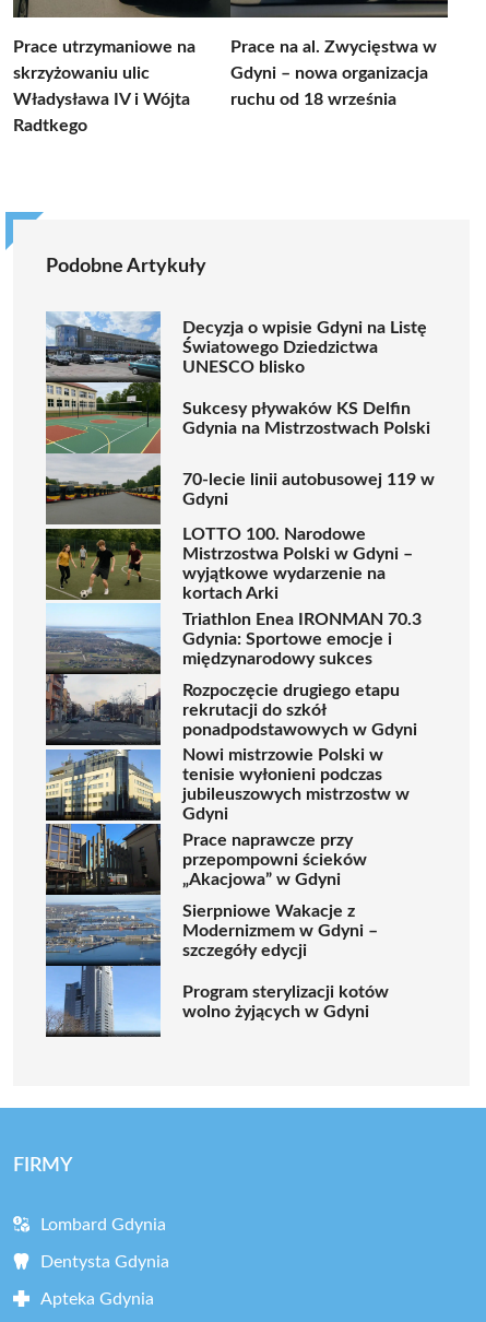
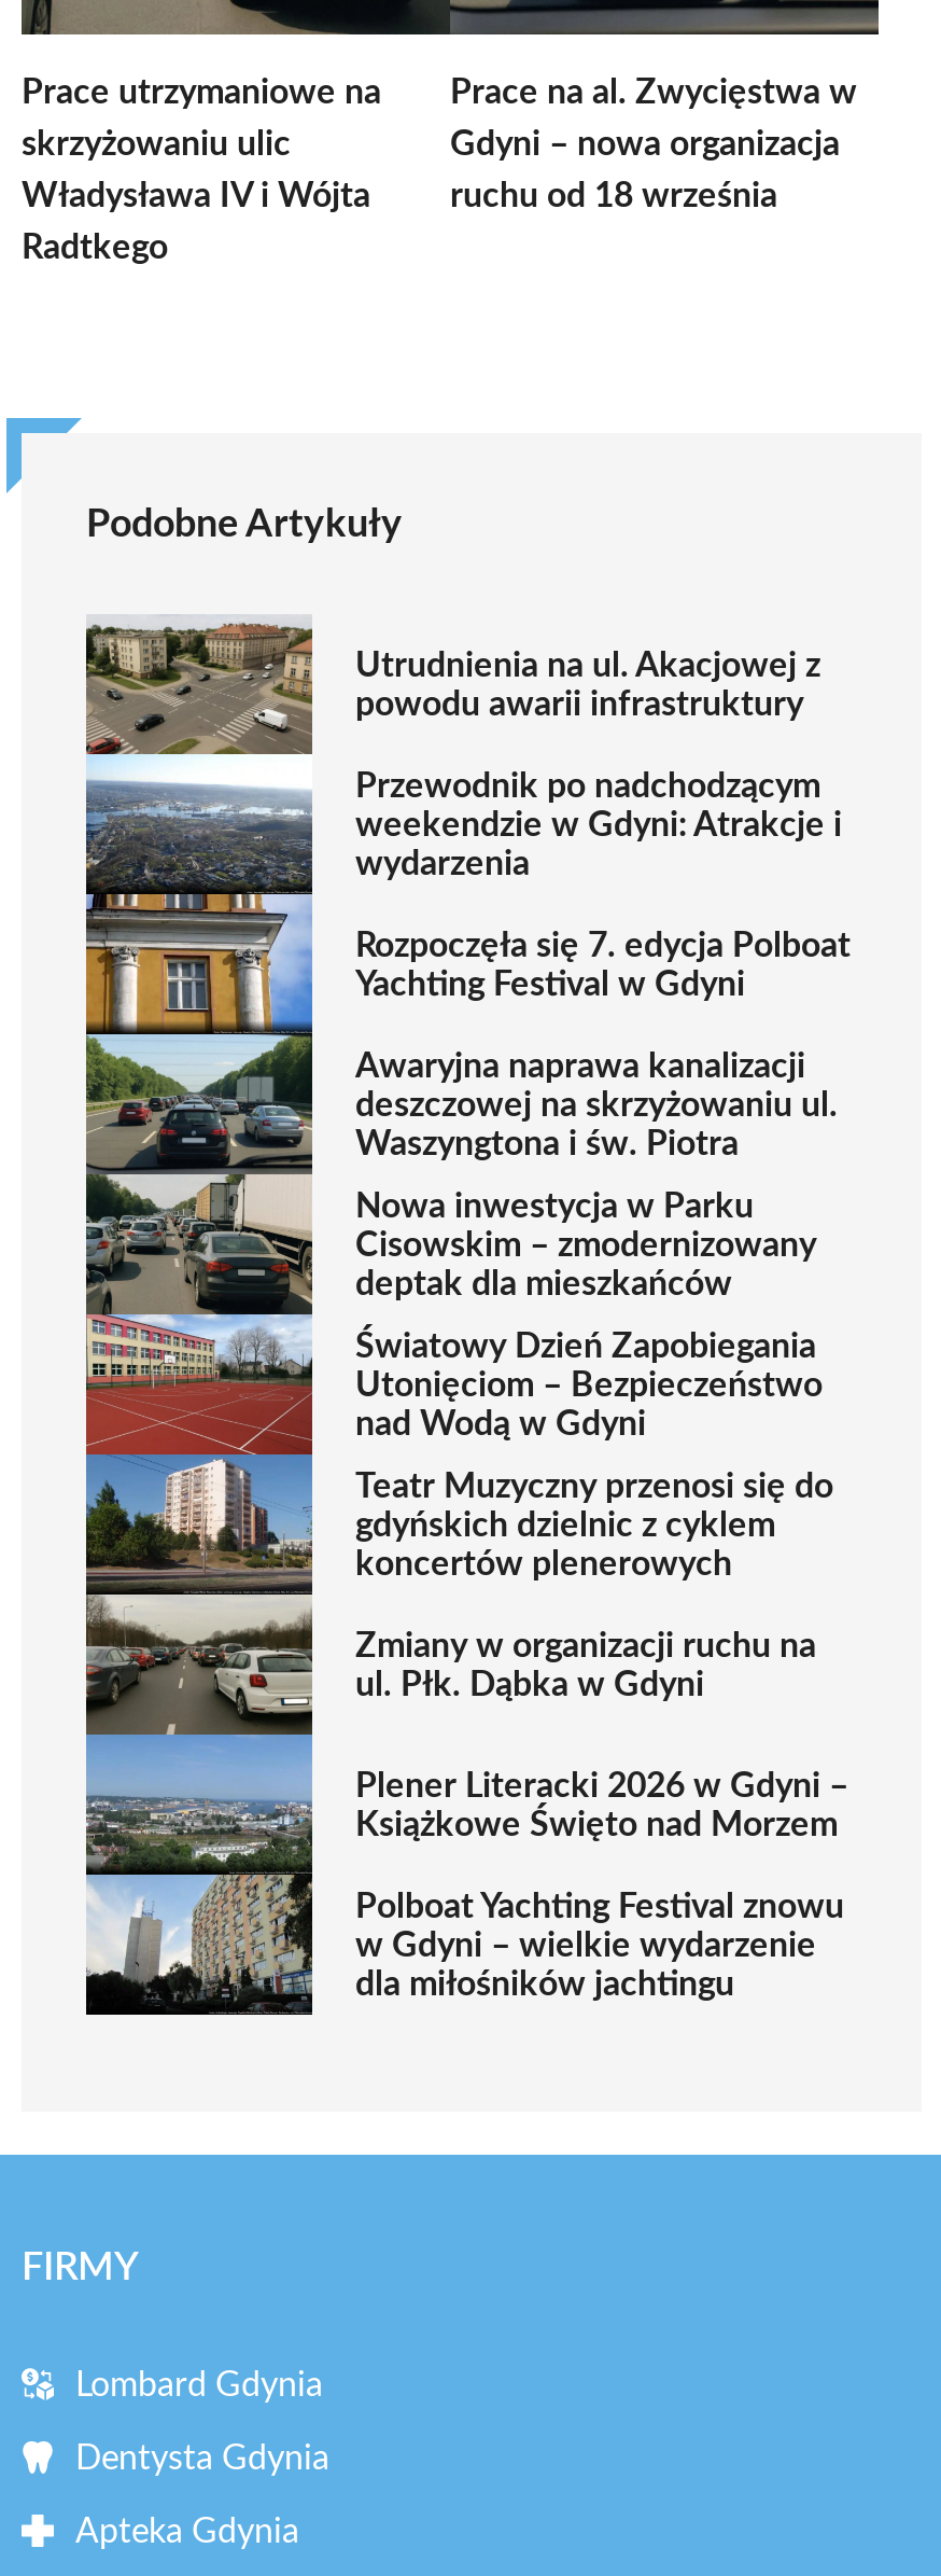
[45,311,427,1036] [image] | Decyzja o wpisie Gdyni na Listę | Światowego Dziedzictwa | UNESCO blisko -> [84,616,820,2013] [image] | Utrudnienia na ul. Akacjowej z | powodu awarii infrastruktury
[182,399,430,436] Sukcesy pływaków KS Delfin | Gdynia na Mistrzostwach Polski -> [355,768,842,880] Przewodnik po nadchodzącym | weekendzie w Gdyni: Atrakcje i | wydarzenia
[182,470,435,507] 70-lecie linii autobusowej 119 w | Gdyni -> [355,928,851,1001] Rozpoczęła się 7. edycja Polboat | Yachting Festival w Gdyni
[182,526,413,602] LOTTO 100. Narodowe | Mistrzostwa Polski w Gdyni – | wyjątkowe wydarzenie na | kortach Arki -> [355,1048,838,1160] Awaryjna naprawa kanalizacji | deszczowej na skrzyżowaniu ul. | Waszyngtona i św. Piotra
[182,610,422,667] Triathlon Enea IRONMAN 70.3 | Gdynia: Sportowe emocje i | międzynarodowy sukces -> [355,1188,816,1300] Nowa inwestycja w Parku | Cisowskim – zmodernizowany | deptak dla mieszkańców
[182,681,417,738] Rozpoczęcie drugiego etapu | rekrutacji do szkół | ponadpodstawowych w Gdyni -> [355,1328,823,1440] Światowy Dzień Zapobiegania | Utonięciom – Bezpieczeństwo | nad Wodą w Gdyni
[182,746,410,823] Nowi mistrzowie Polski w | tenisie wyłonieni podczas | jubileuszowych mistrzostw w | Gdyni -> [355,1468,833,1581] Teatr Muzyczny przenosi się do | gdyńskich dzielnic z cyklem | koncertów plenerowych
[182,831,367,888] Prace naprawcze przy | przepompowni ścieków | „Akacjowa” w Gdyni -> [355,1628,816,1701] Zmiany w organizacji ruchu na | ul. Płk. Dąbka w Gdyni
[182,902,378,959] Sierpniowe Wakacje z | Modernizmem w Gdyni – | szczegóły edycji -> [355,1768,848,1841] Plener Literacki 2026 w Gdyni – | Książkowe Święto nad Morzem
[182,983,389,1020] Program sterylizacji kotów | wolno żyjących w Gdyni -> [355,1889,844,2001] Polboat Yachting Festival znowu | w Gdyni – wielkie wydarzenie | dla miłośników jachtingu

